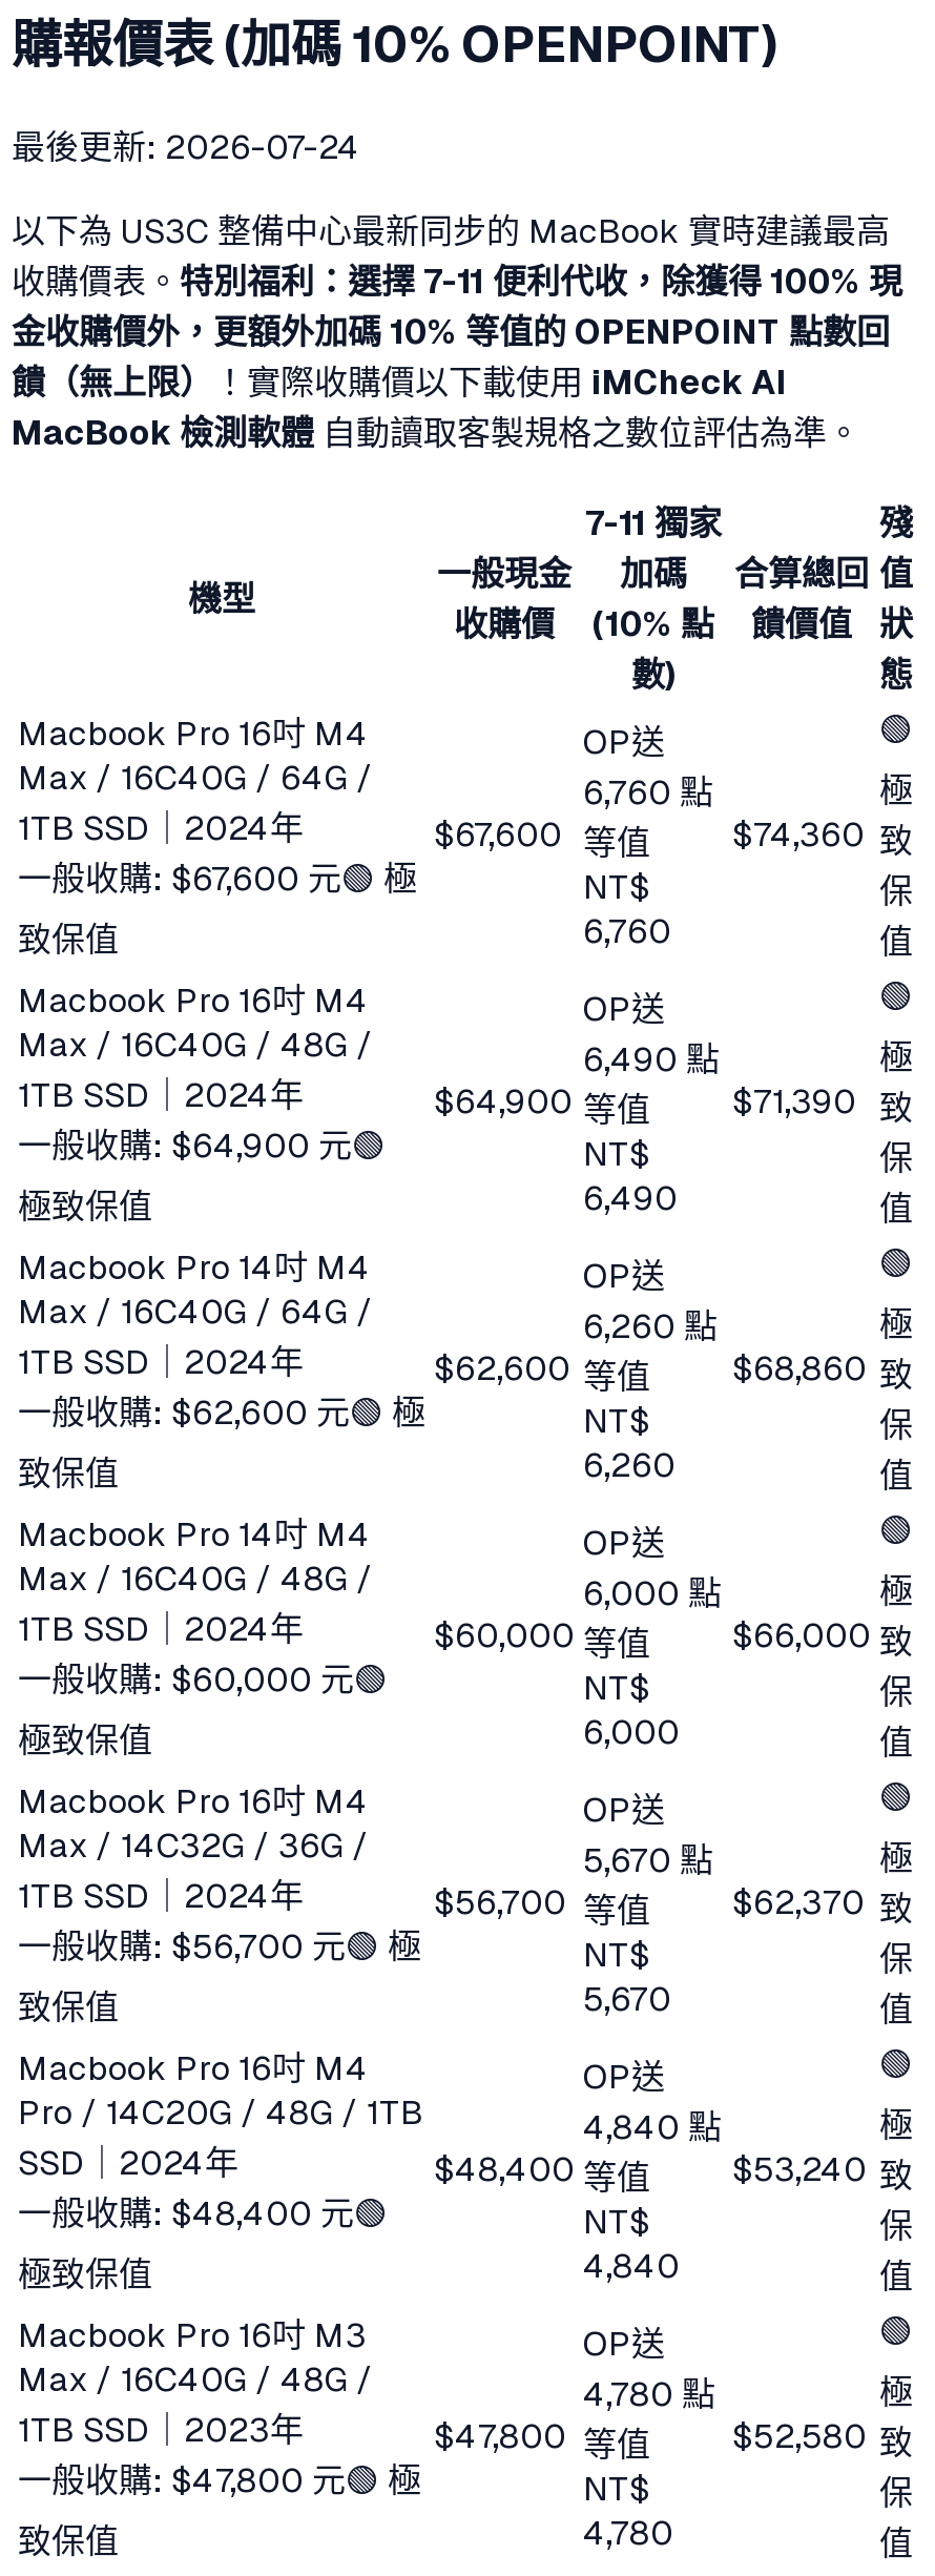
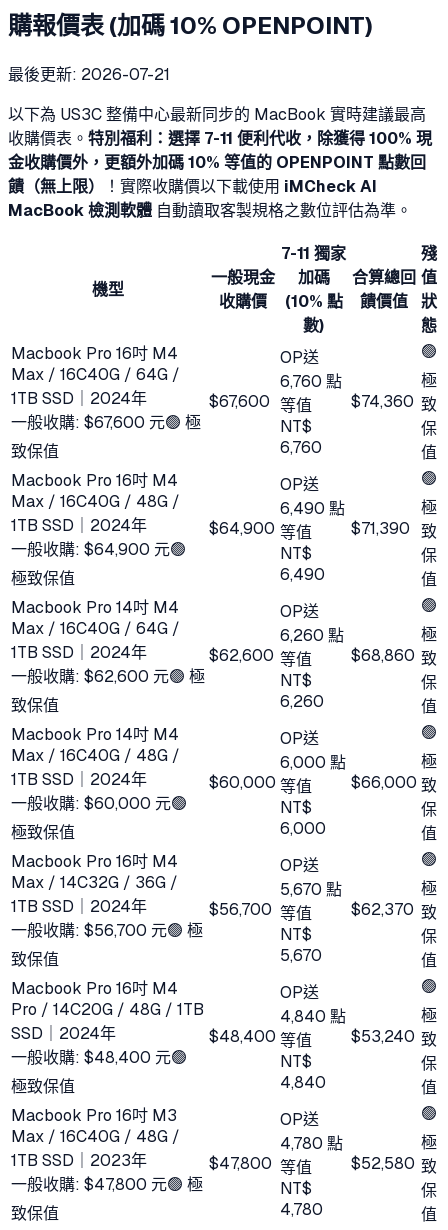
[12,124,360,168] 最後更新: 2026-07-24 -> [8,64,170,85] 最後更新: 2026-07-21

